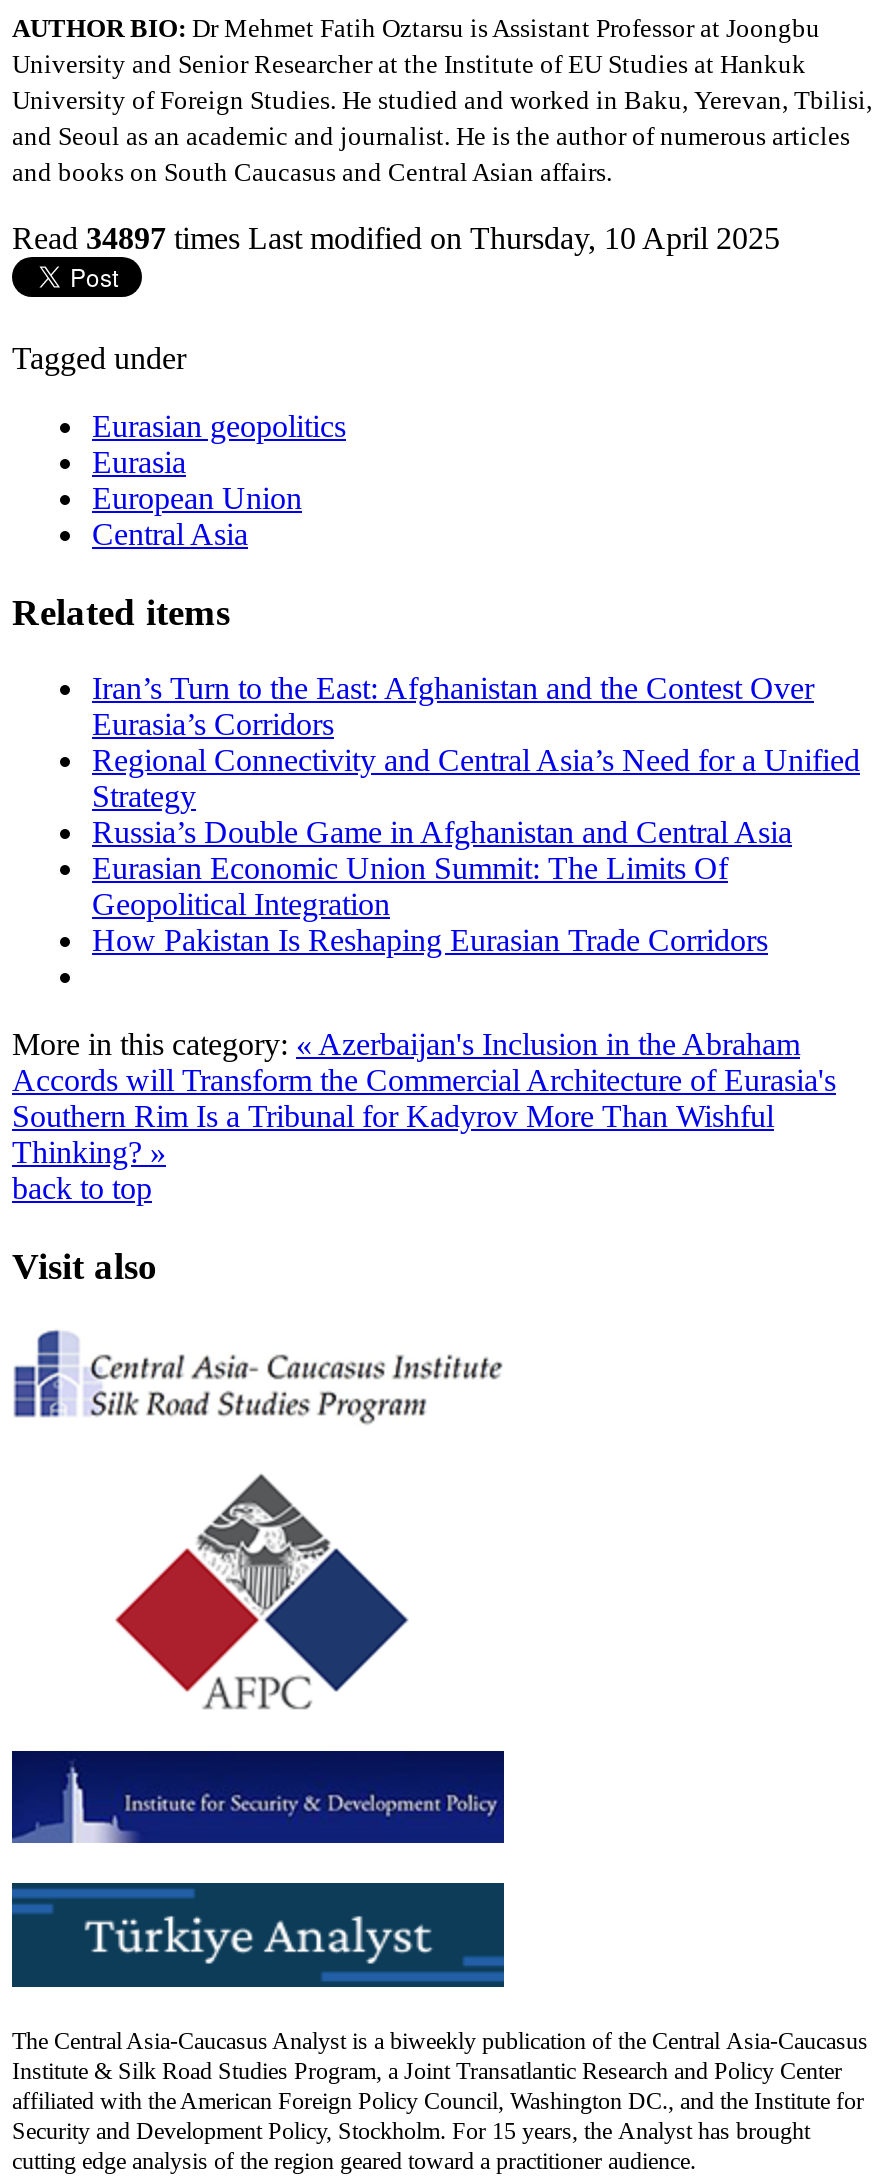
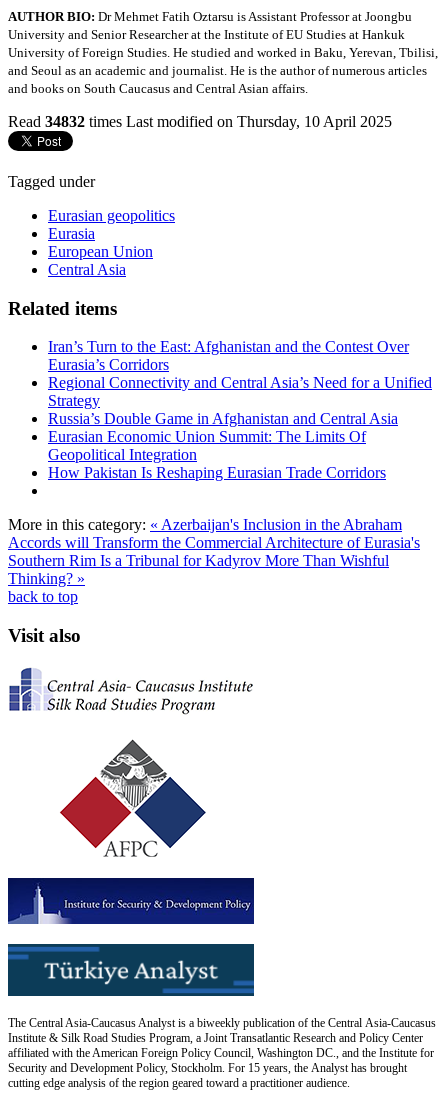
[12,221,780,255] Read 34897 times Last modified on Thursday, 10 April 2025 -> [8,113,392,130] Read 34832 times Last modified on Thursday, 10 April 2025

